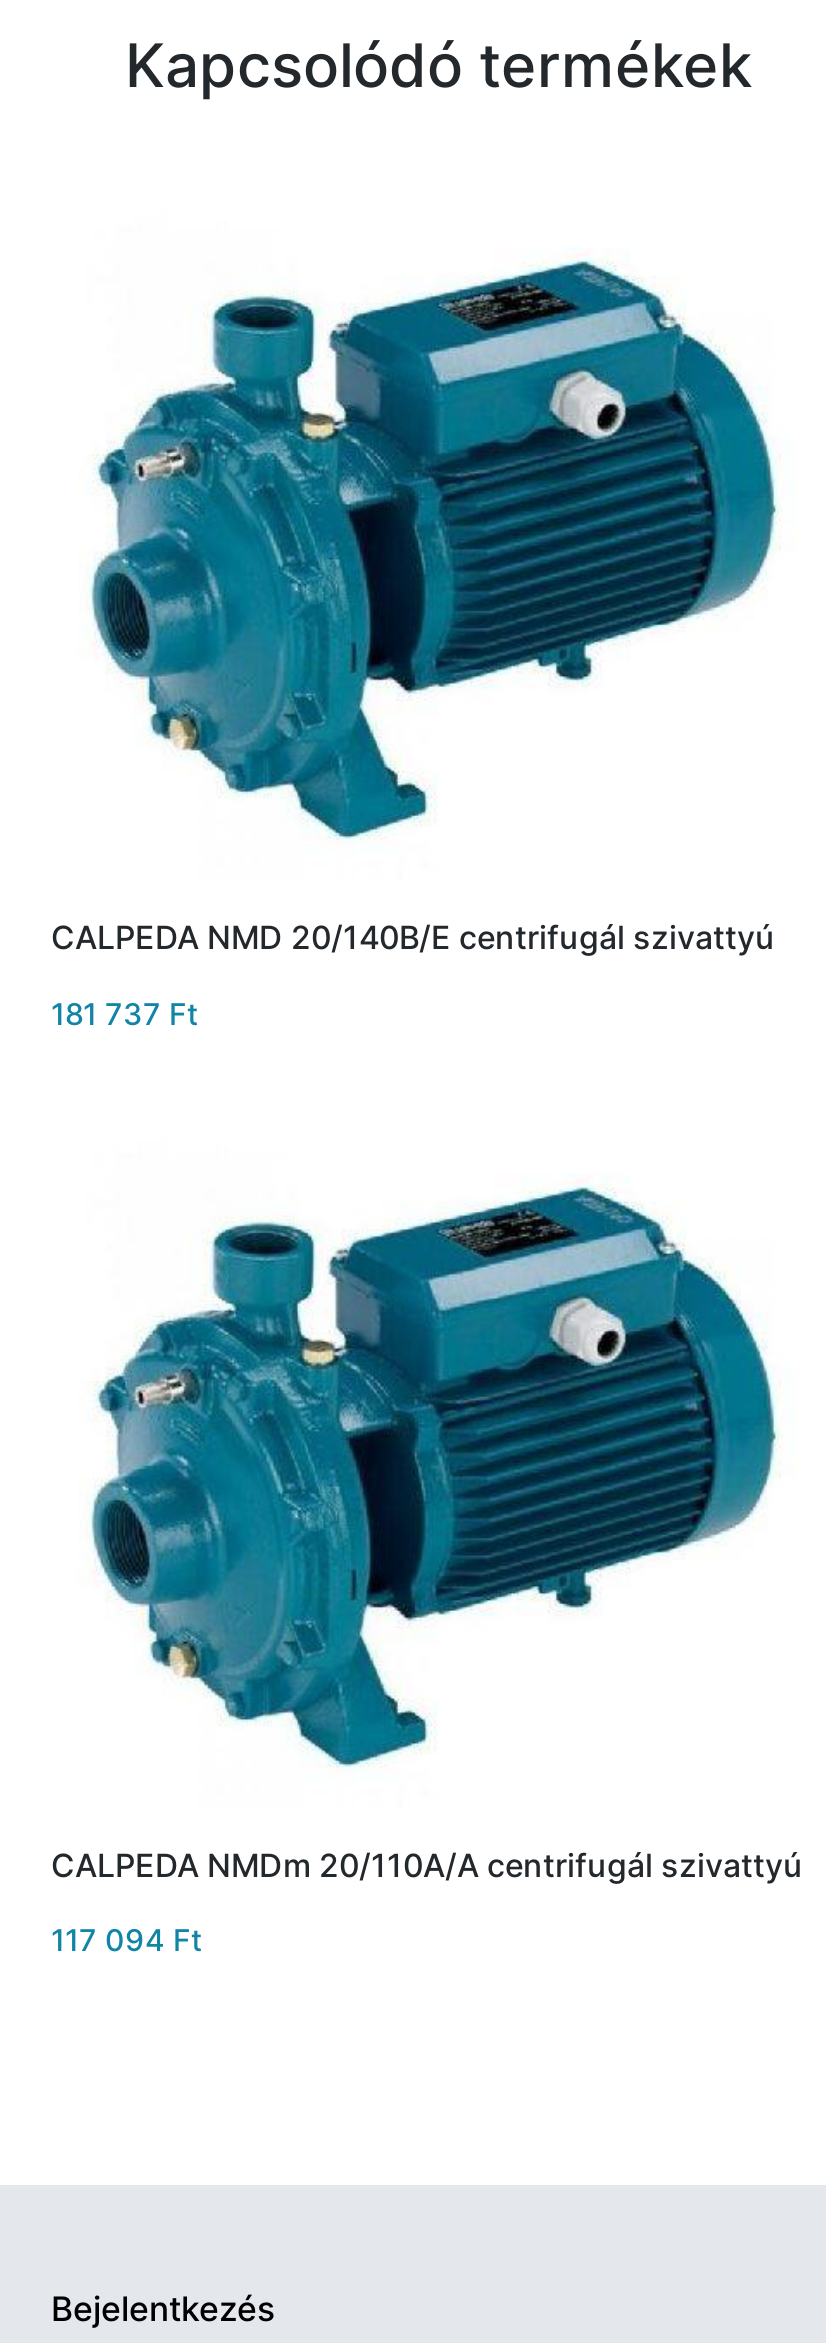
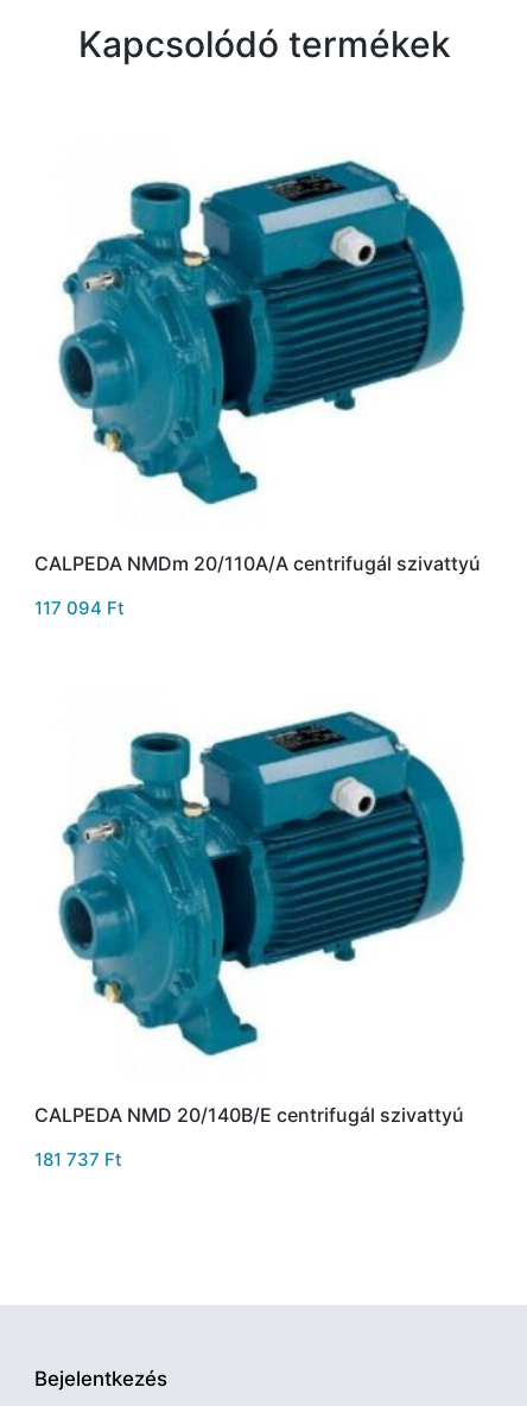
moved [51,920,775,1033] -> [34,1104,464,1171]: CALPEDA NMD 20/140B/E centrifugál szivattyú | 181 737 Ft
moved [51,1175,803,1959] -> [34,153,481,620]: [image] | CALPEDA NMDm 20/110A/A centrifugál szivattyú | 117 094 Ft

